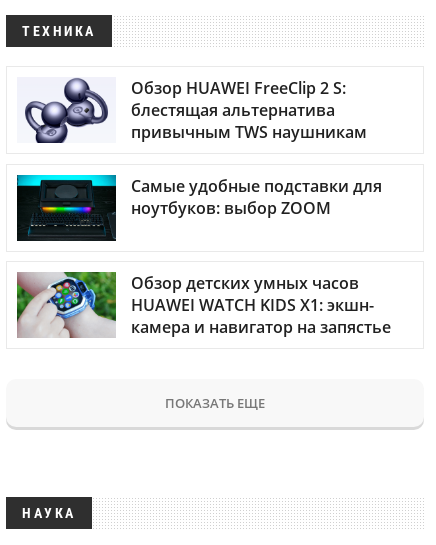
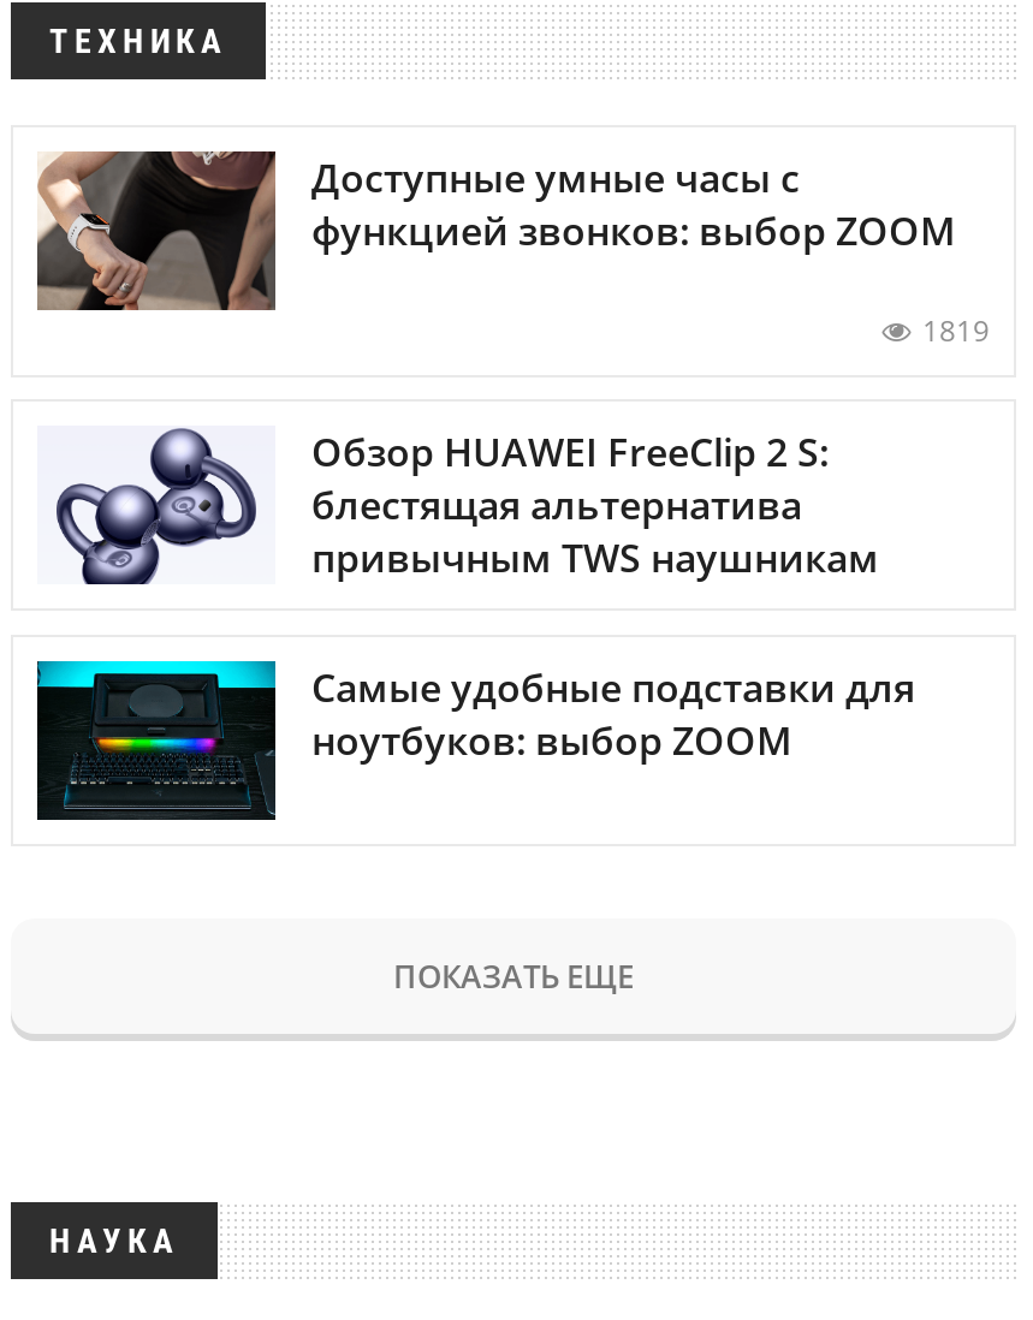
none -> [35,149,990,352] [image] | Доступные умные часы с | функцией звонков: выбор ZOOM | 1819
moved [23,78,382,219] -> [52,428,915,767]: [image] | блестящая альтернатива | привычным TWS наушникам | Самые удобные подставки для | ноутбуков: выбор ZOOM
[16,271,391,339] [image] | Обзор детских умных часов | HUAWEI WATCH KIDS X1: экшн- | камера и навигатор на запястье -> none

